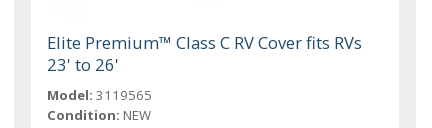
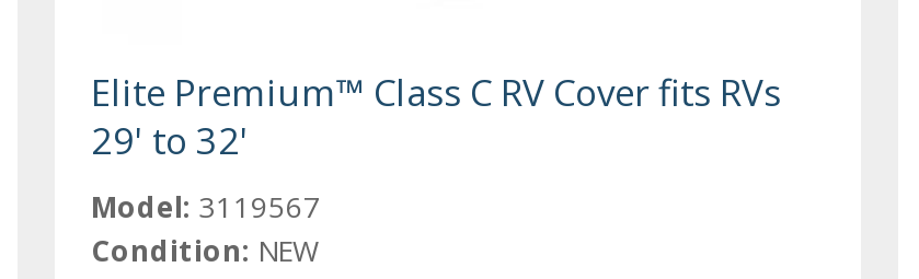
[47,53,119,76] 23' to 26' -> [91,115,248,165] 29' to 32'
[47,86,152,104] Model: 3119565 -> [91,187,321,227] Model: 3119567

